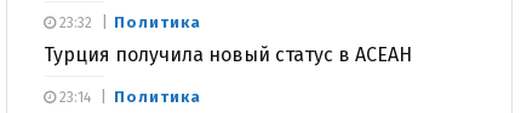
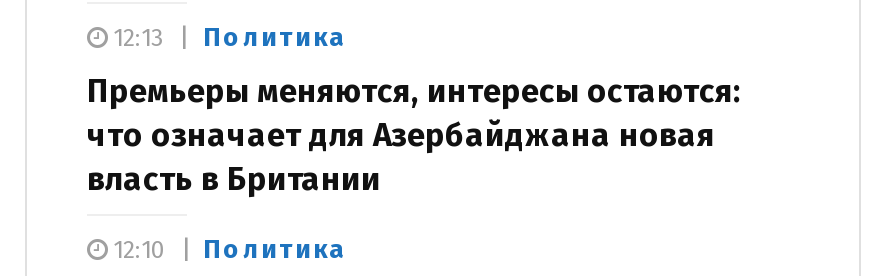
[56,13,201,31] 23:32 Политика -> [107,22,347,52] 12:13 Политика
[44,44,412,66] Турция получила новый статус в АСЕАН -> [87,72,741,198] Премьеры меняются, интересы остаются: | что означает для Азербайджана новая | власть в Британии
[56,88,201,106] 23:14 Политика -> [107,234,347,264] 12:10 Политика

